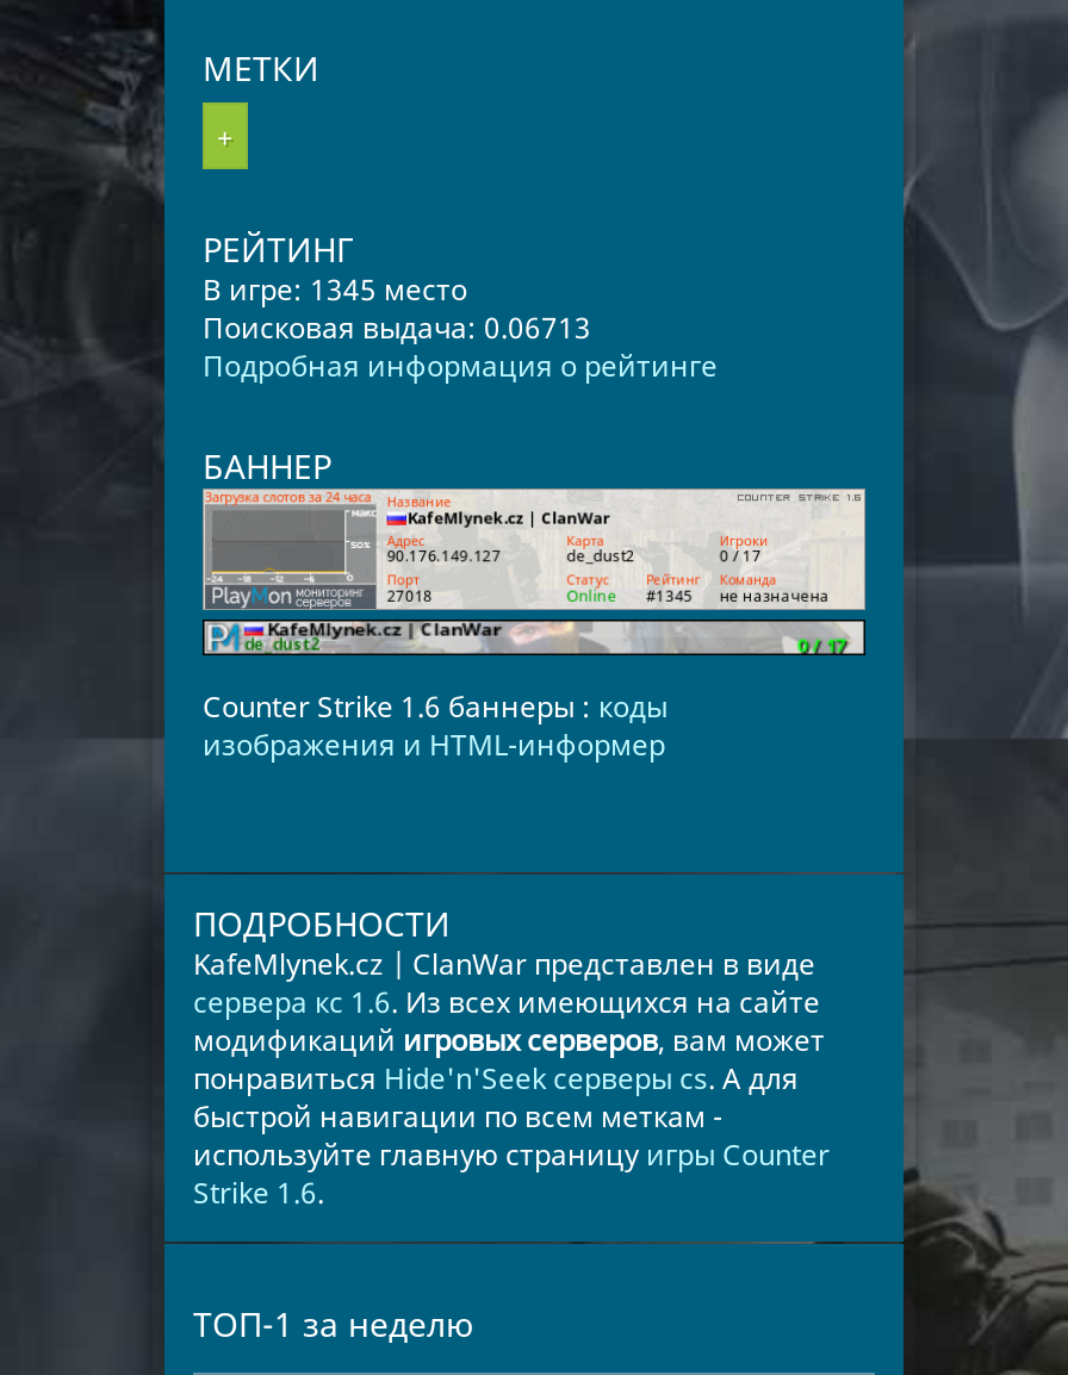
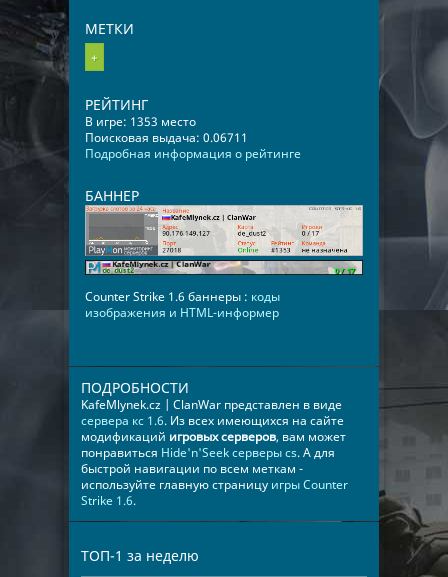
[203,269,467,310] В игре: 1345 место -> [85,113,196,130] В игре: 1353 место
[203,307,591,348] Поисковая выдача: 0.06713 -> [85,129,248,146] Поисковая выдача: 0.06711

